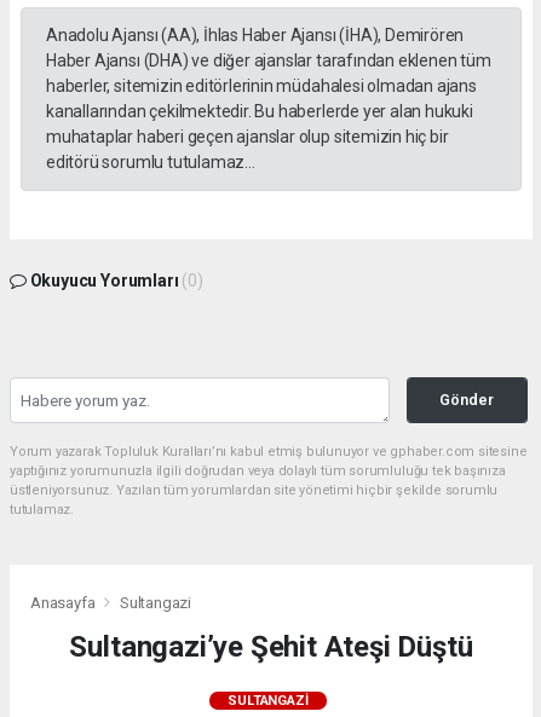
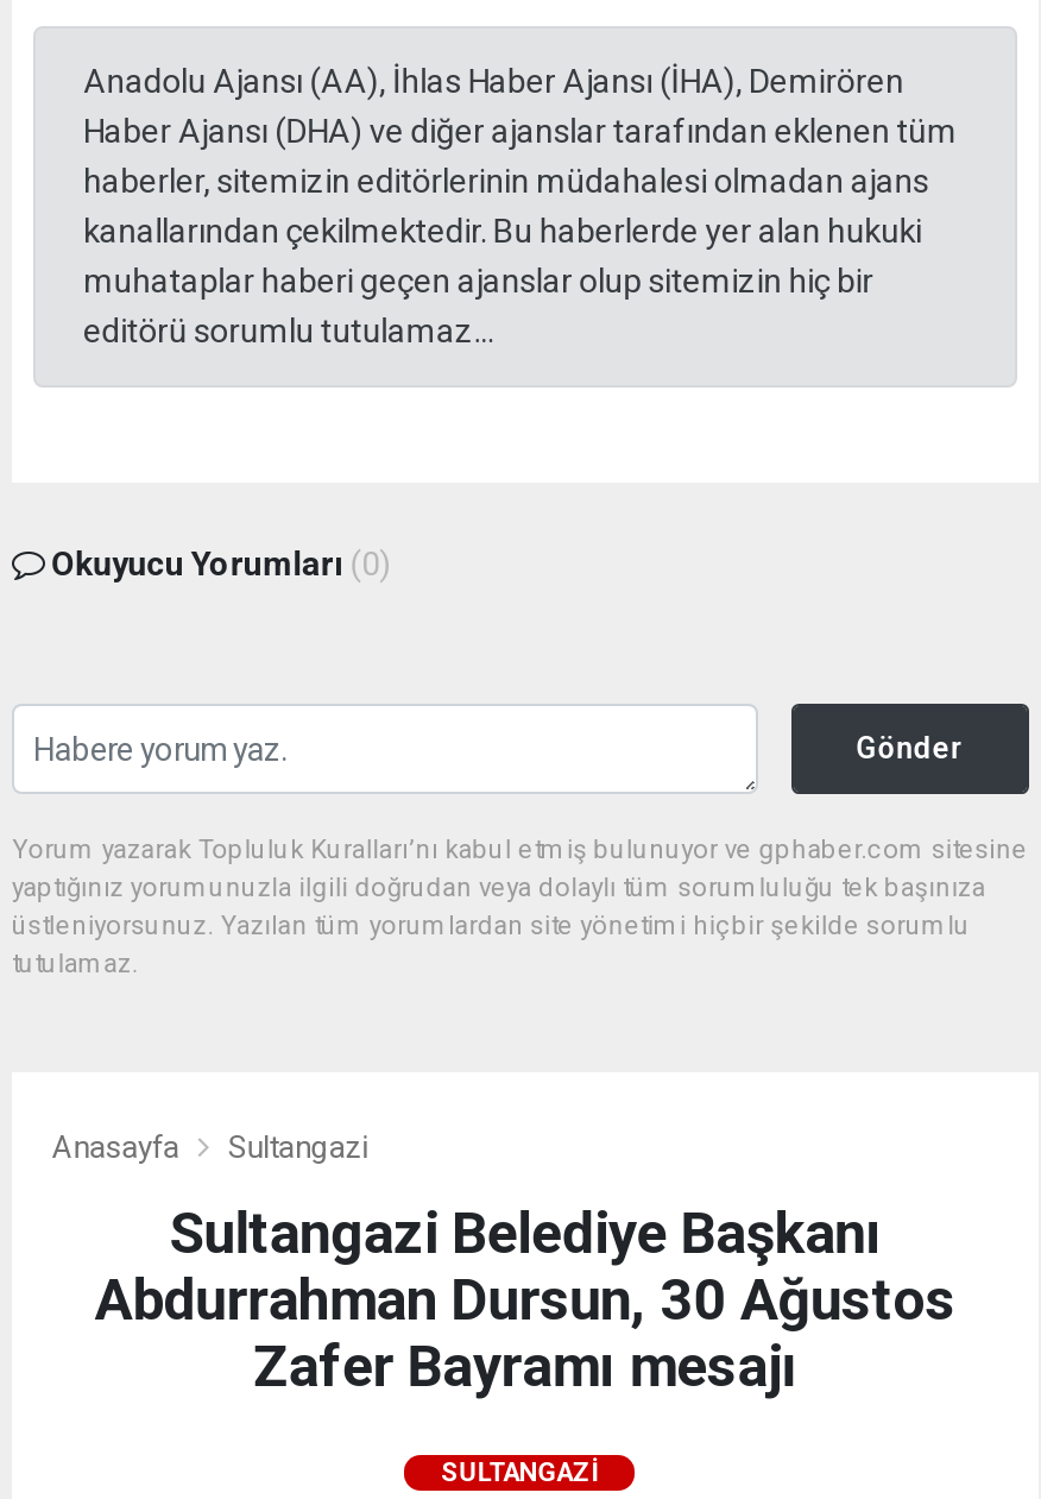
moved [10,391,527,612] -> [12,731,1028,1165]: Gönder | Yorum yazarak Topluluk Kuralları’nı kabul etmiş bulunuyor ve gphaber.com sitesine | yaptığınız yorumunuzla ilgili doğrudan veya dolaylı tüm sorumluluğu tek başınıza | üstleniyorsunuz. Yazılan tüm yorumlardan site yönetimi hiçbir şekilde sorumlu | tutulamaz. | Anasayfa | Sultangazi
[70,630,473,664] Sultangazi’ye Şehit Ateşi Düştü -> [95,1201,956,1400] Sultangazi Belediye Başkanı | Abdurrahman Dursun, 30 Ağustos | Zafer Bayramı mesajı

